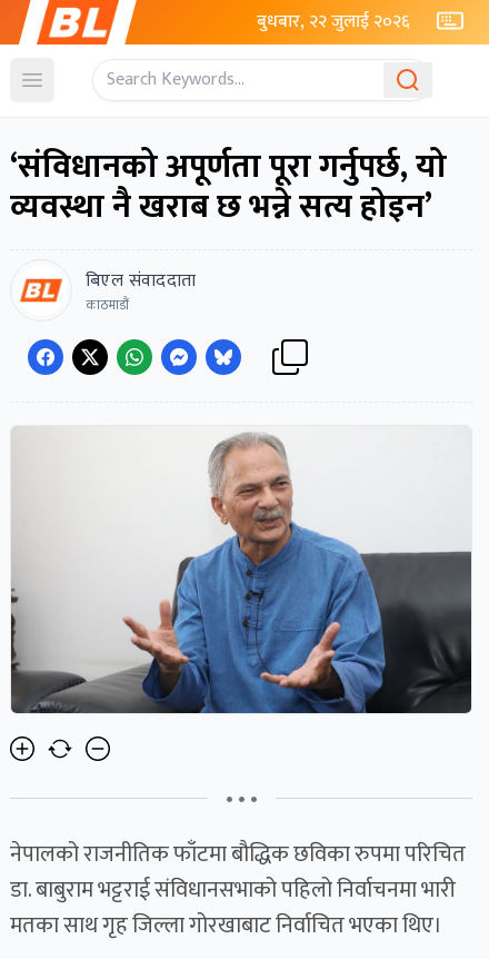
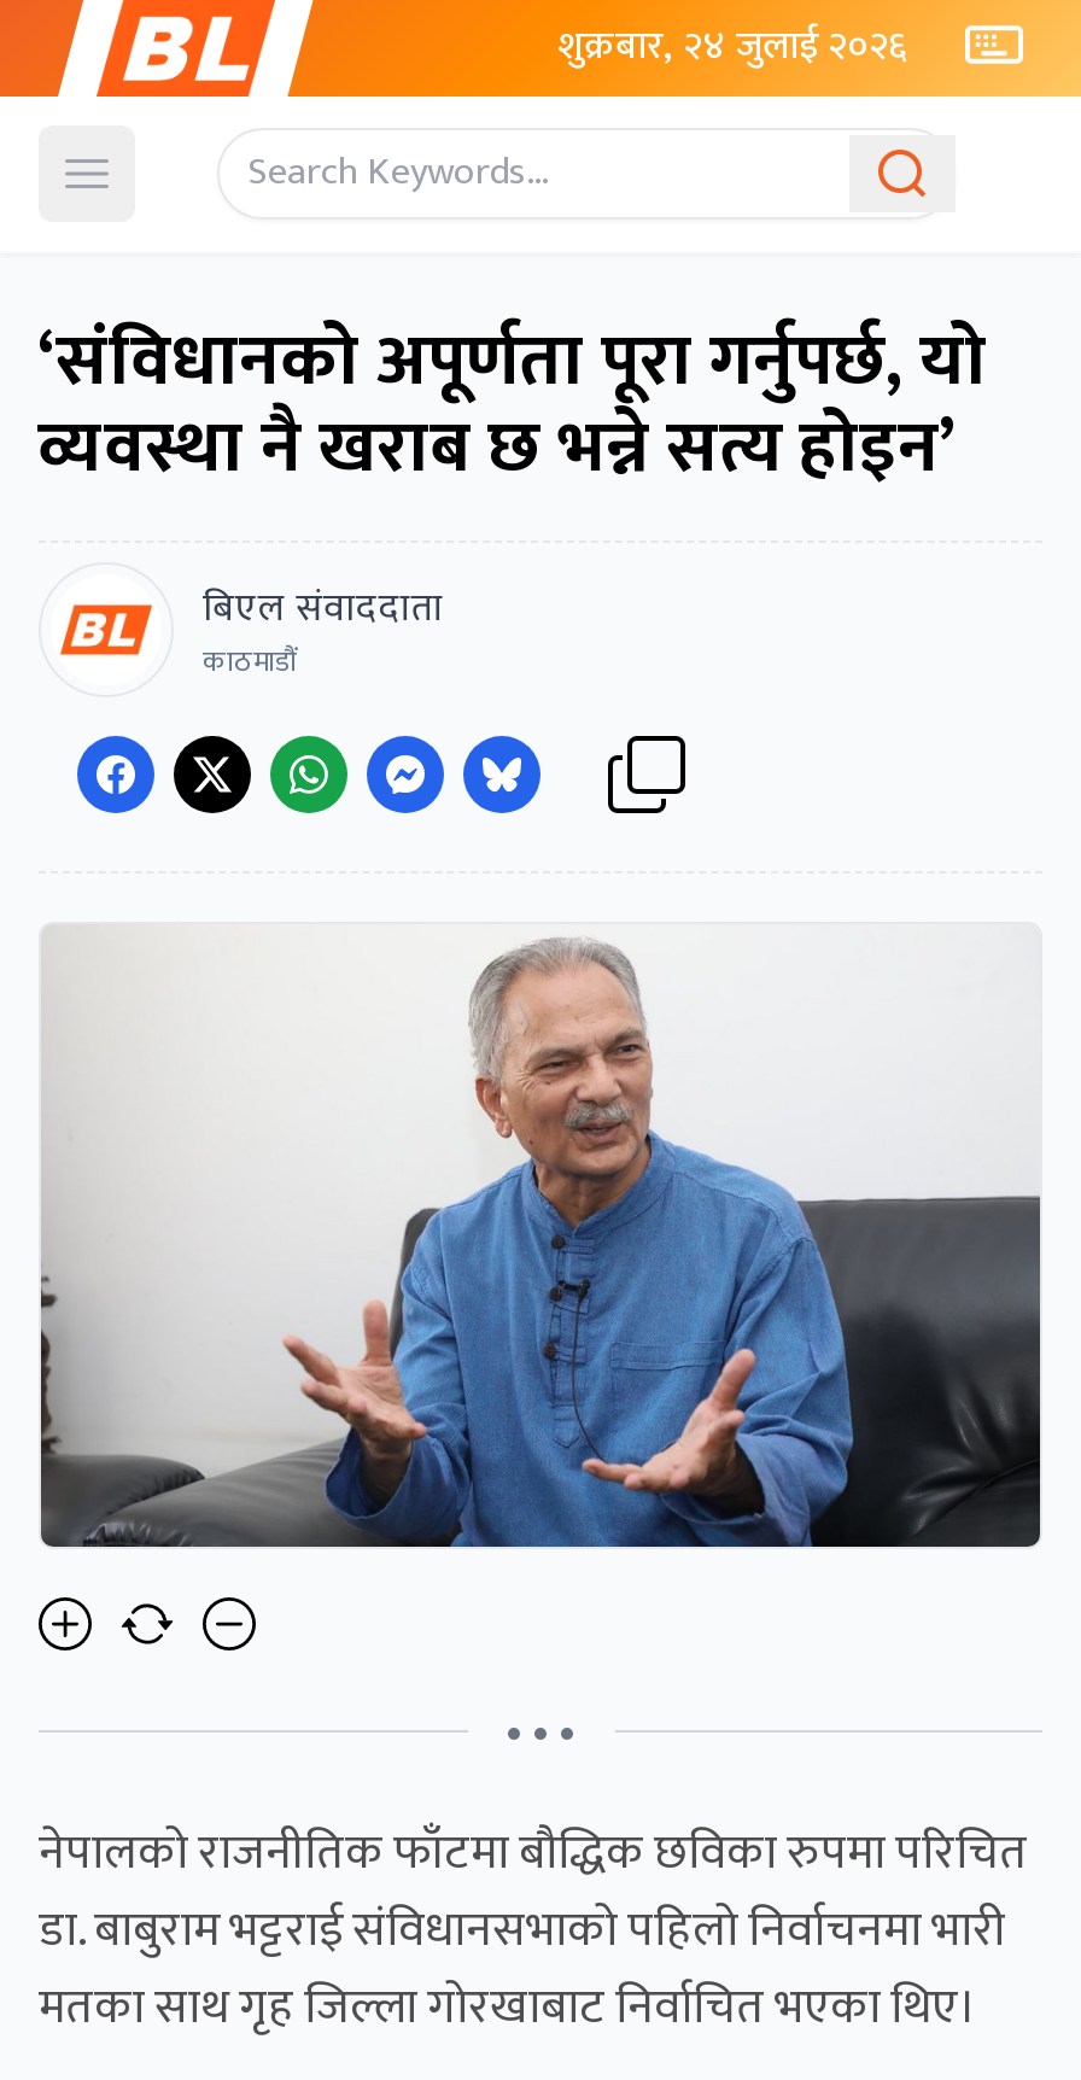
[257,7,410,37] बुधबार, २२ जुलाई २०२६ -> [557,14,907,80] शुक्रबार, २४ जुलाई २०२६

